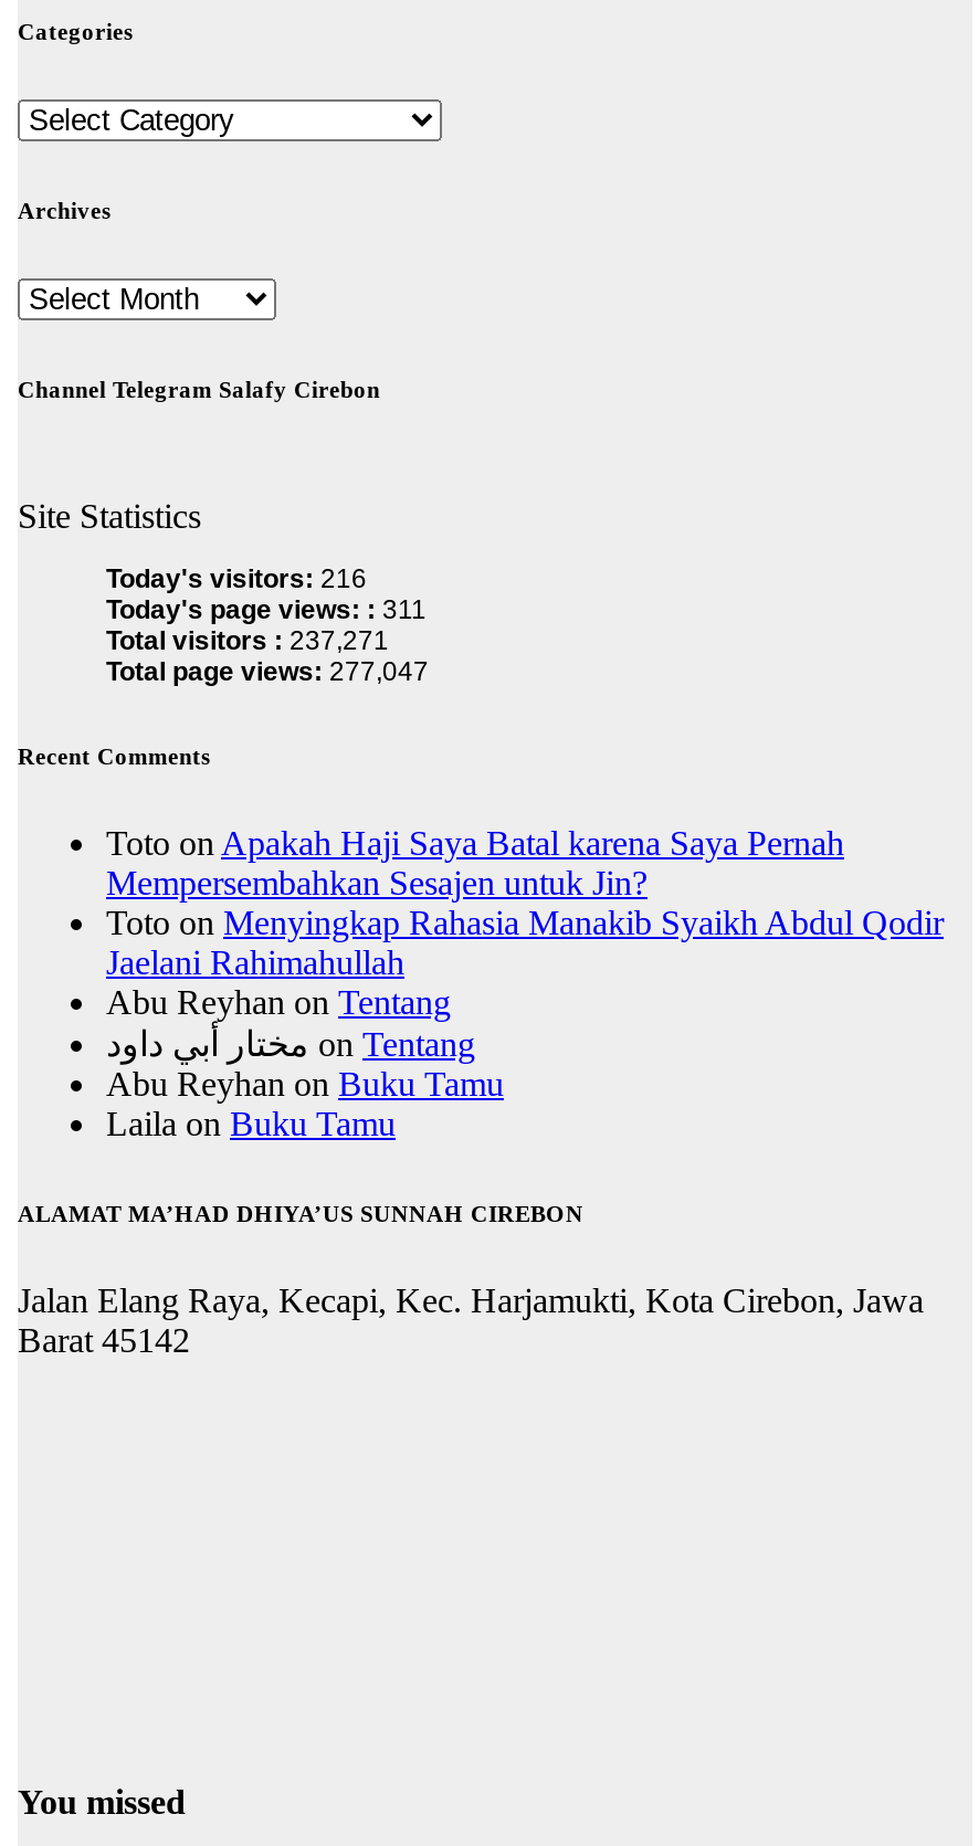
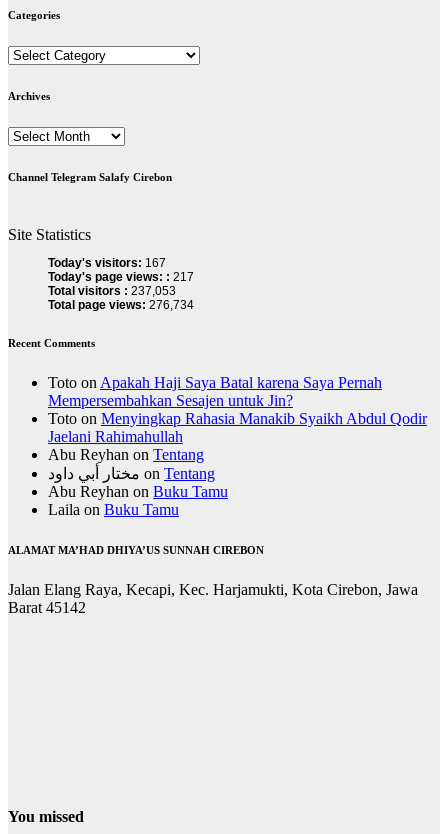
[106,563,367,594] Today's visitors: 216 -> [48,256,166,270] Today's visitors: 167
[106,594,427,625] Today's page views: : 311 -> [48,270,194,284] Today's page views: : 217
[106,625,389,656] Total visitors : 237,271 -> [48,284,176,298] Total visitors : 237,053
[106,656,429,687] Total page views: 277,047 -> [48,298,194,312] Total page views: 276,734

